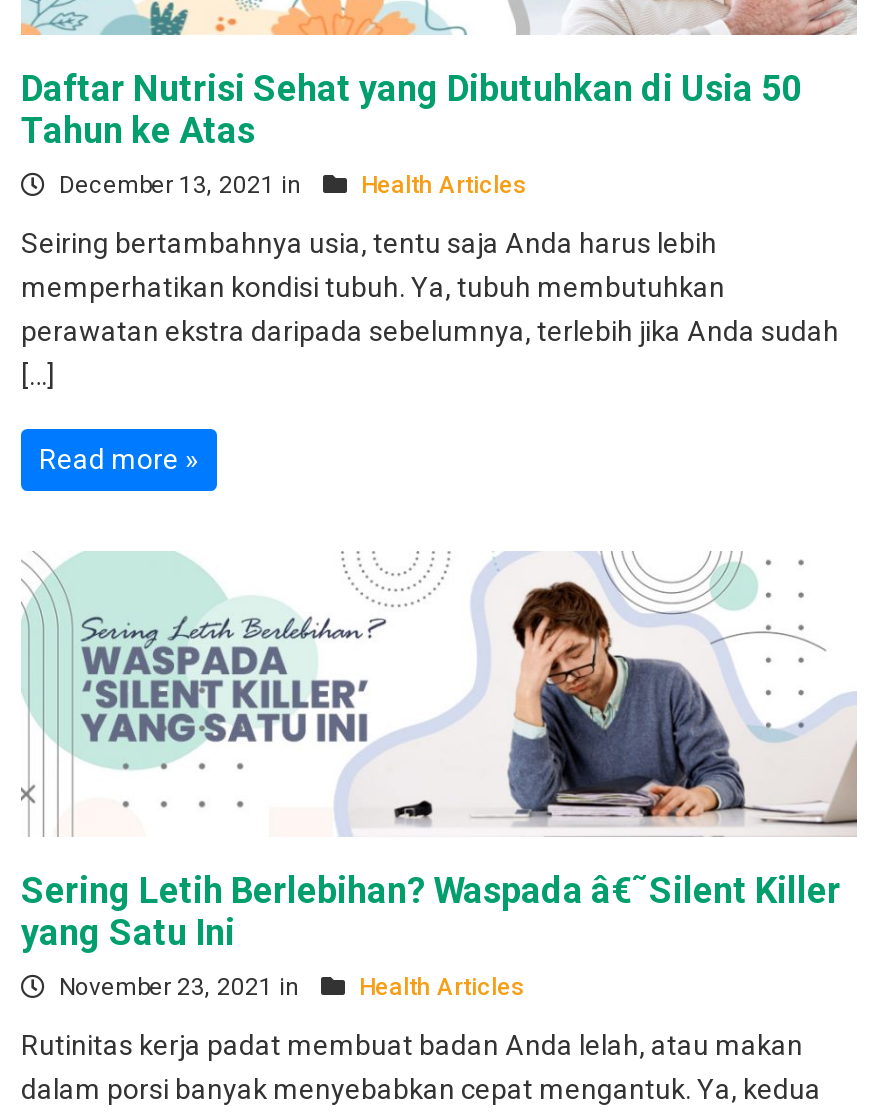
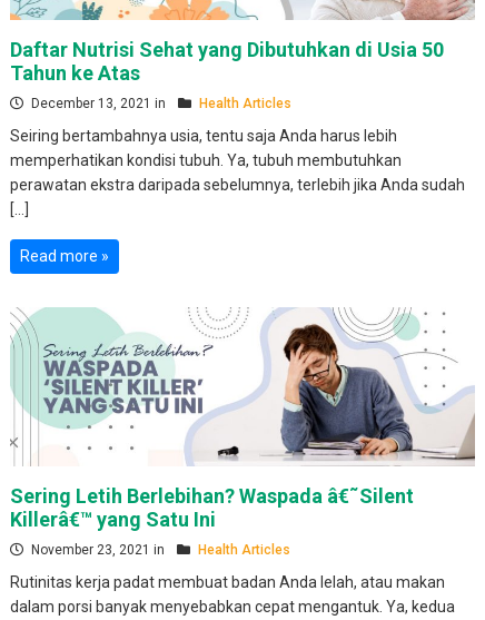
[21,869,841,953] Sering Letih Berlebihan? Waspada â€˜Silent Killer | yang Satu Ini -> [10,484,414,531] Sering Letih Berlebihan? Waspada â€˜Silent | Killerâ€™ yang Satu Ini

